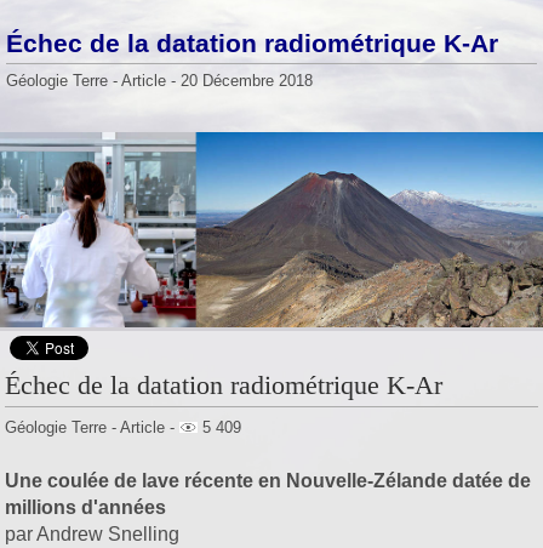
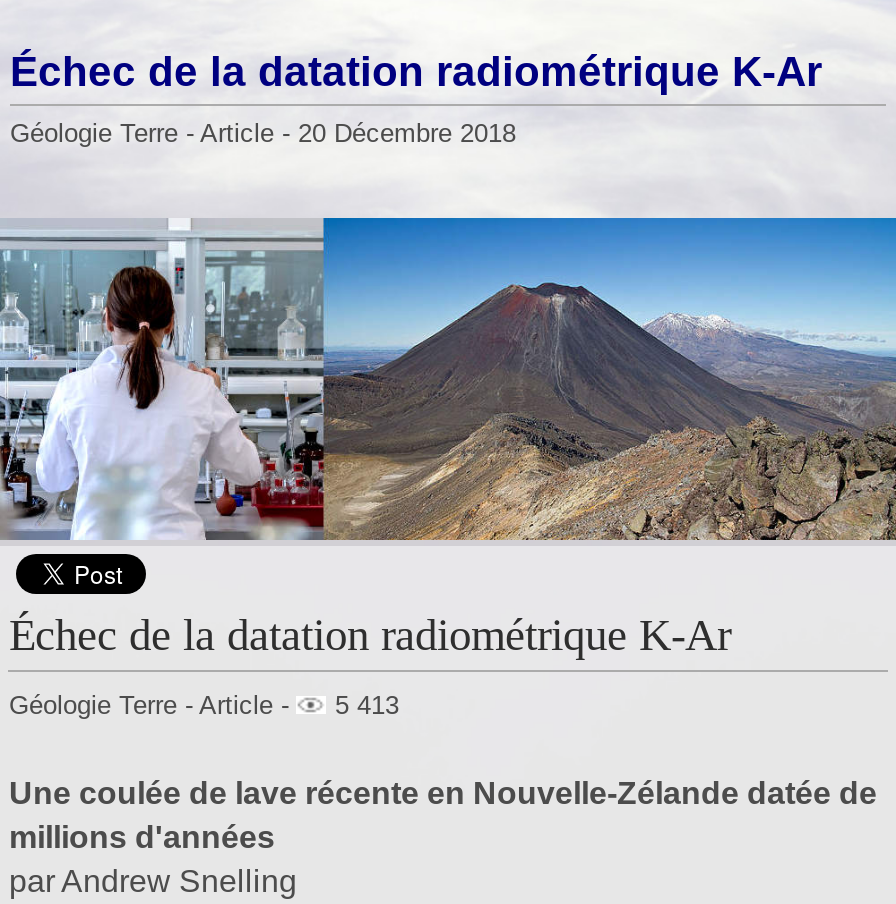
[5,418,242,436] Géologie Terre - Article - 5 409 -> [9,689,399,719] Géologie Terre - Article - 5 413

